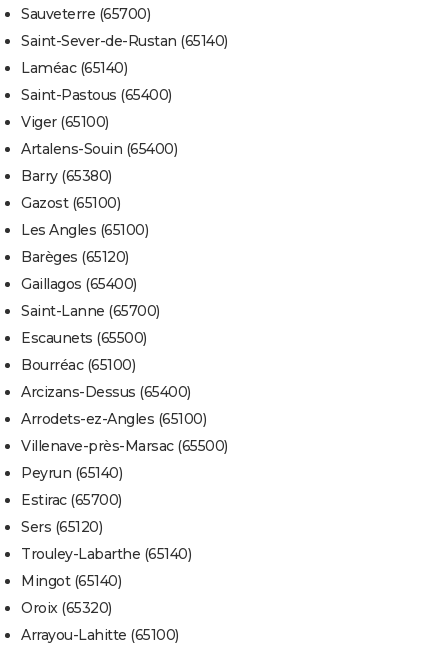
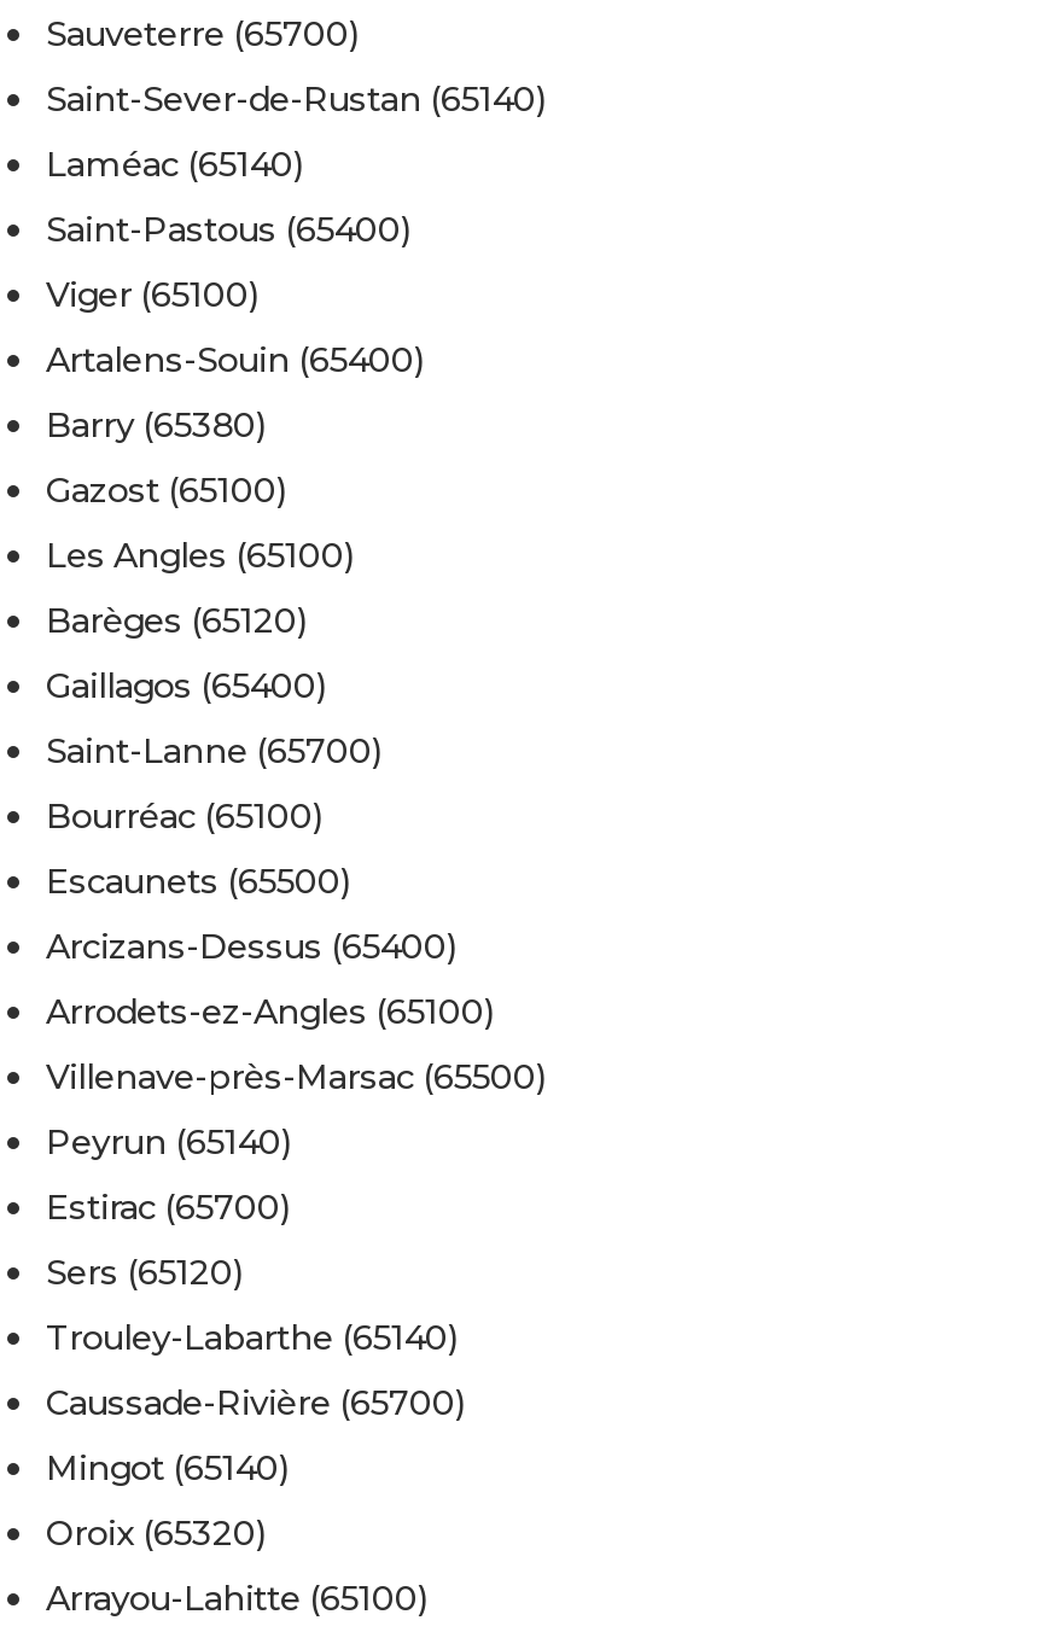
none -> [46,795,321,838] Bourréac (65100)
[21,356,135,374] Bourréac (65100) -> none
none -> [46,1381,464,1425] Caussade-Rivière (65700)

